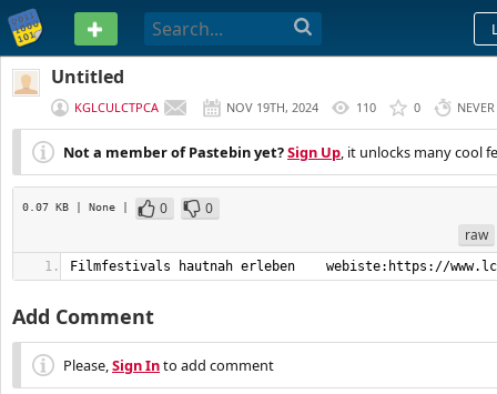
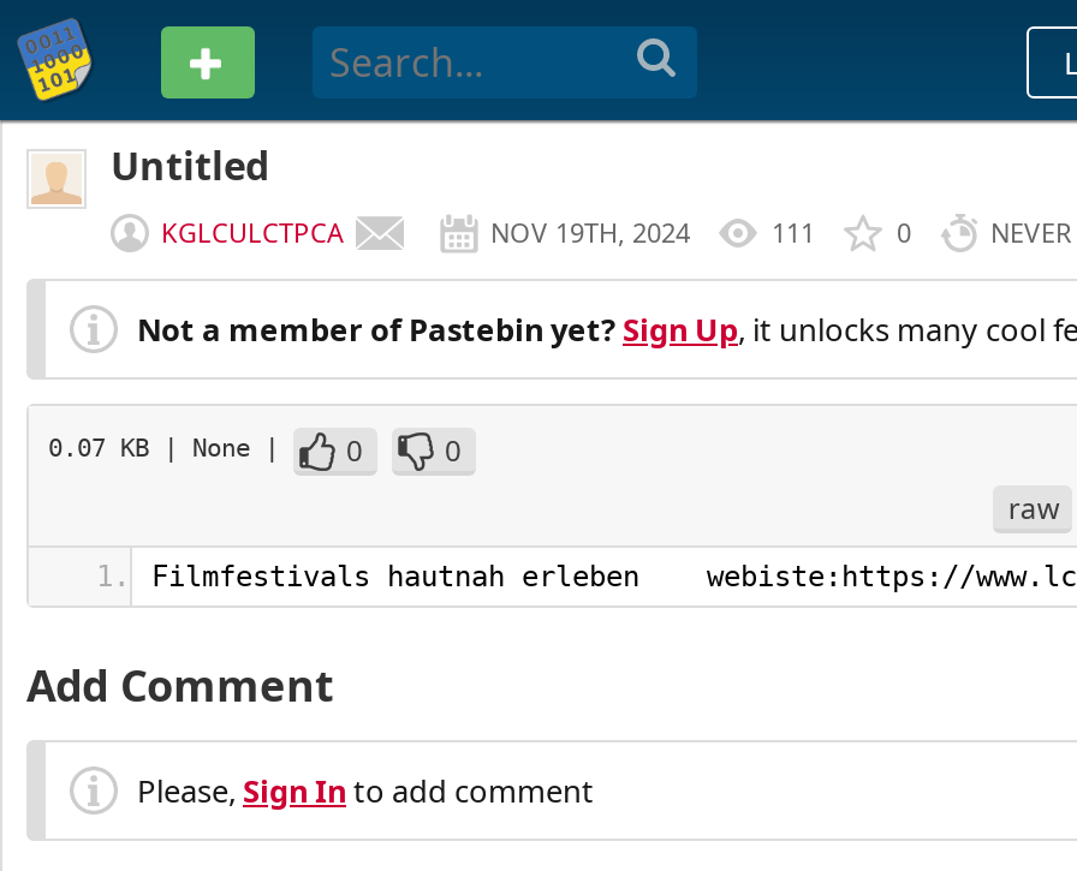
[356,99,376,115] 110 -> [772,214,815,250] 111

